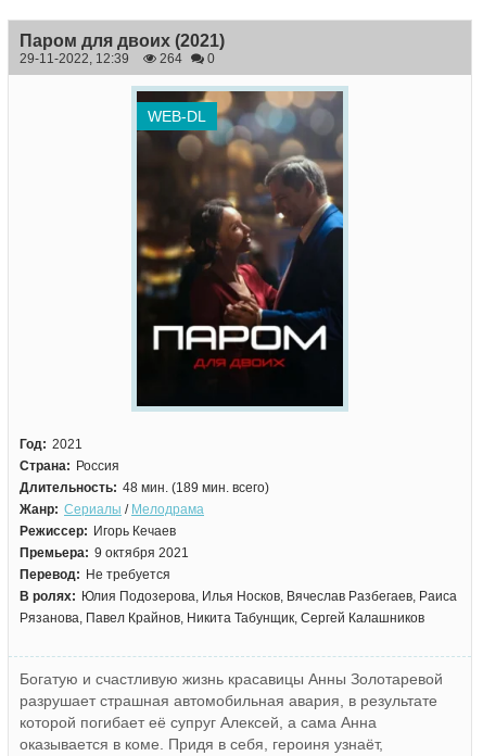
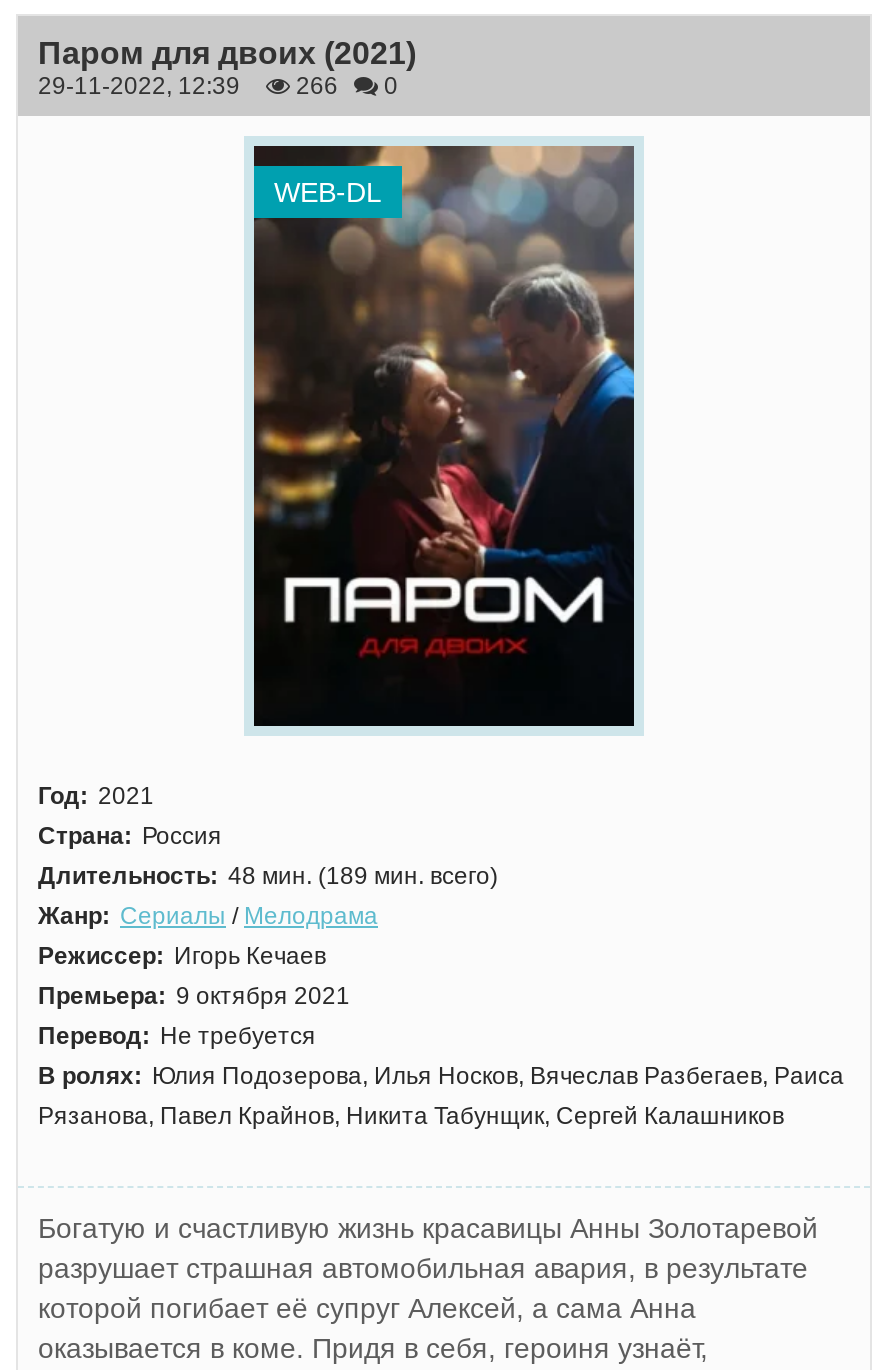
[20,51,215,66] 29-11-2022, 12:39 264 0 -> [38,72,398,100] 29-11-2022, 12:39 266 0

